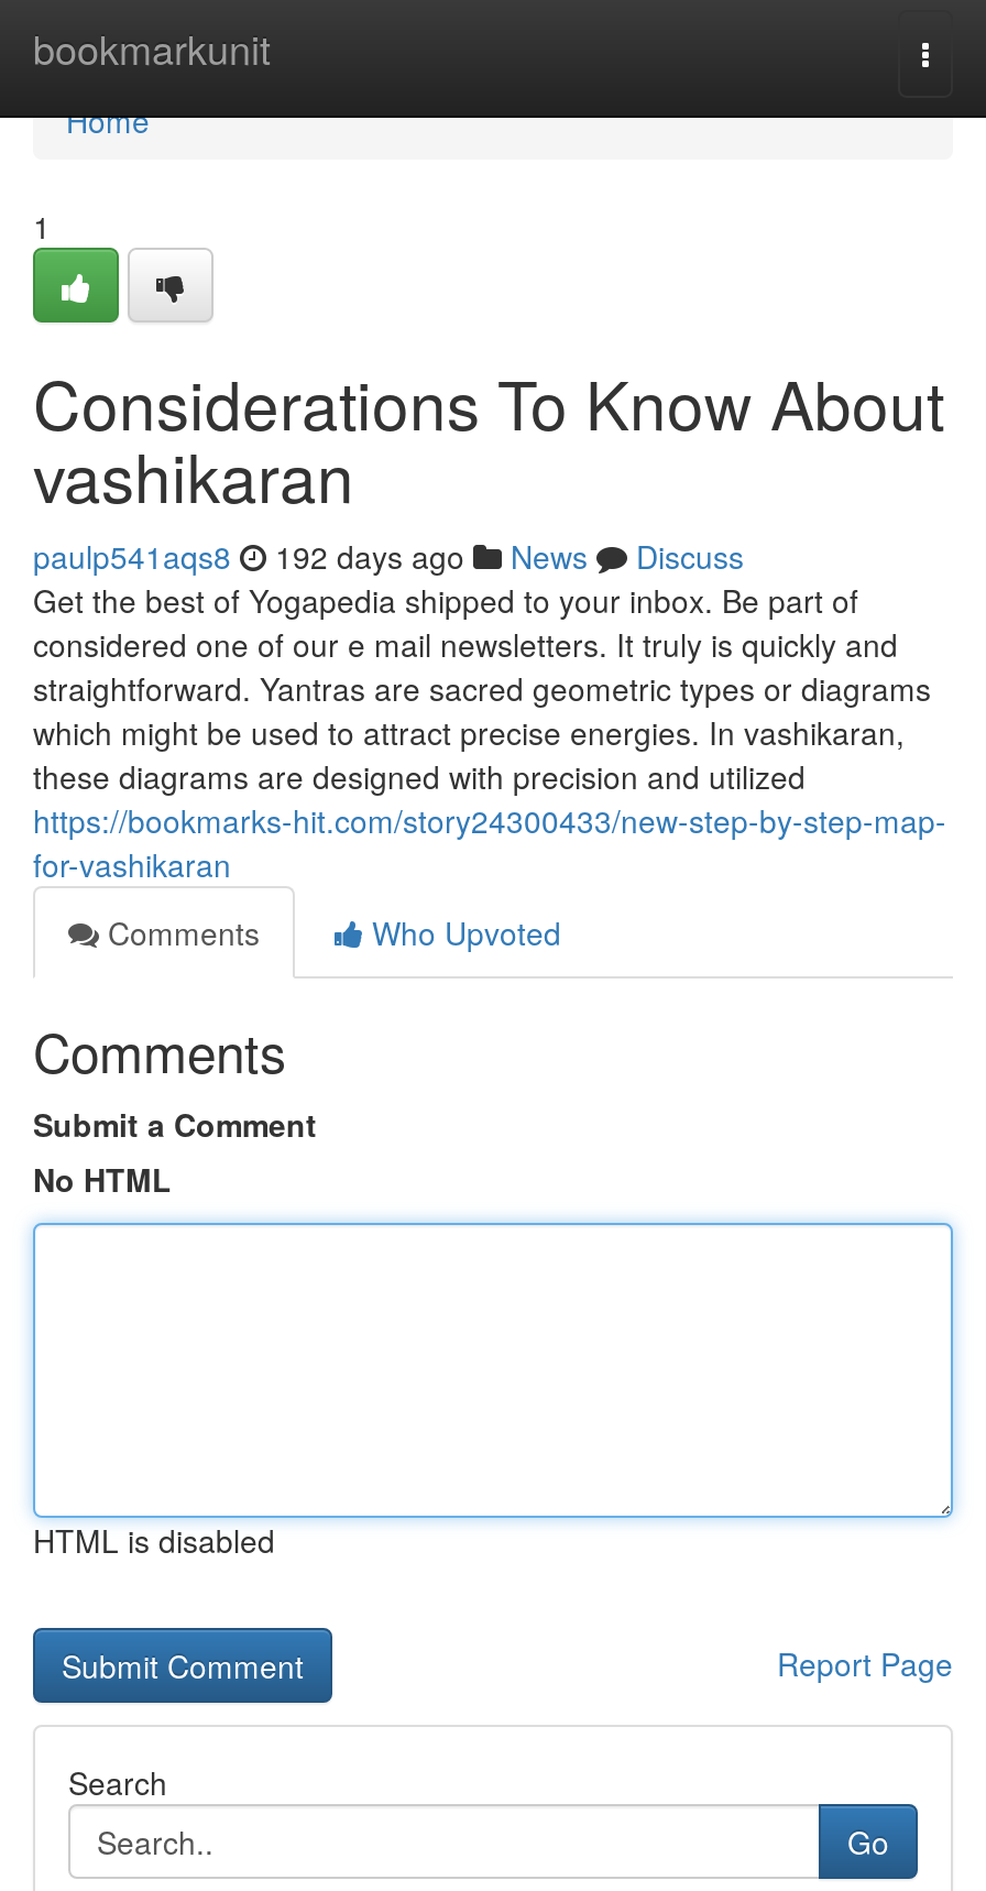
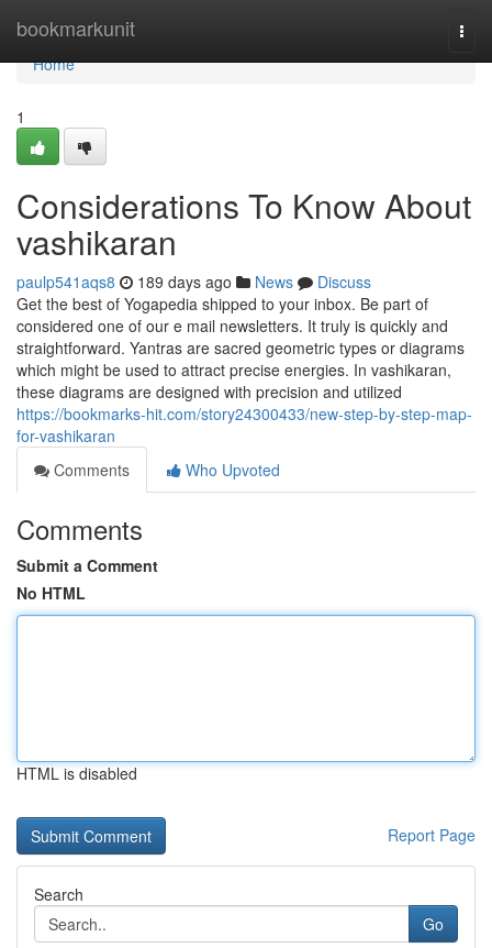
[33,534,744,578] paulp541aqs8 192 days ago News Discuss -> [16,271,371,293] paulp541aqs8 189 days ago News Discuss

